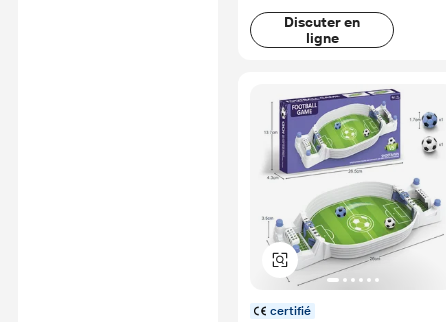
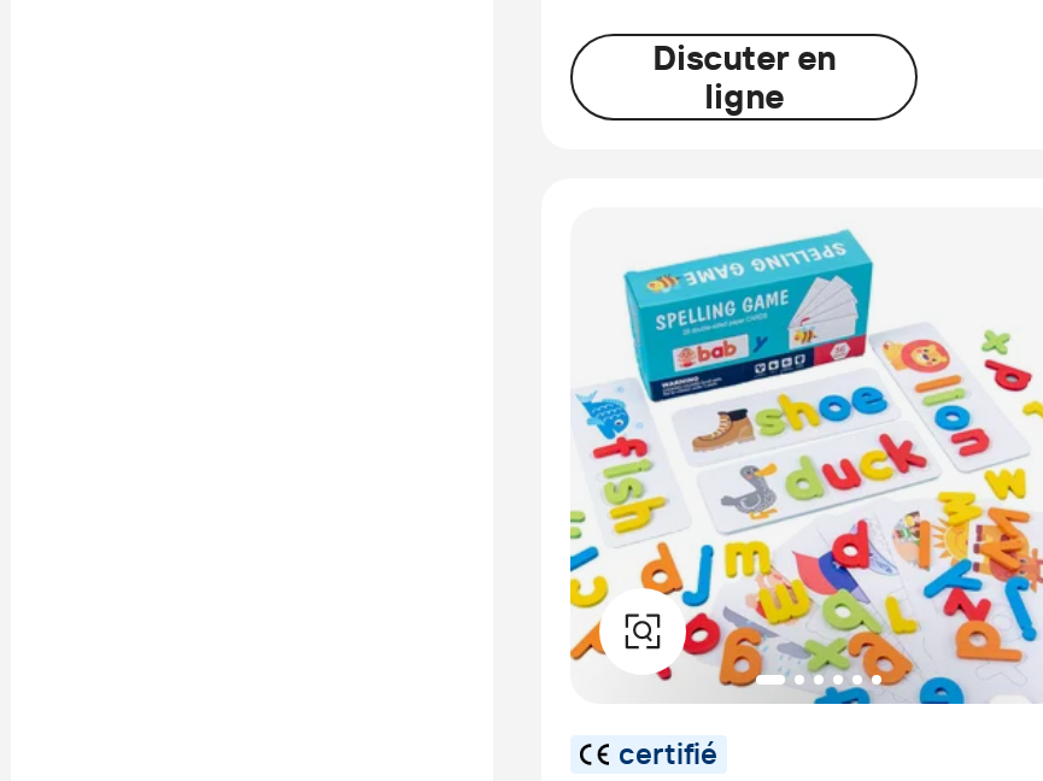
[250,88,443,290] [image] -> [568,219,1036,706] [image]

